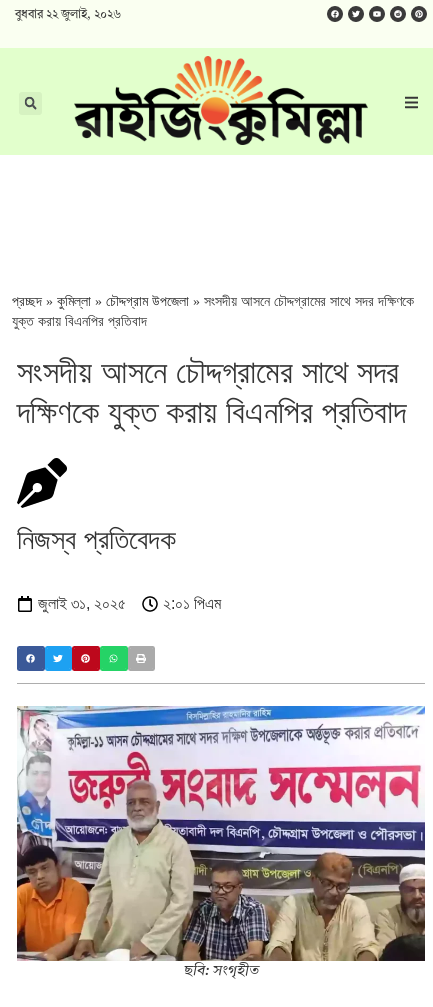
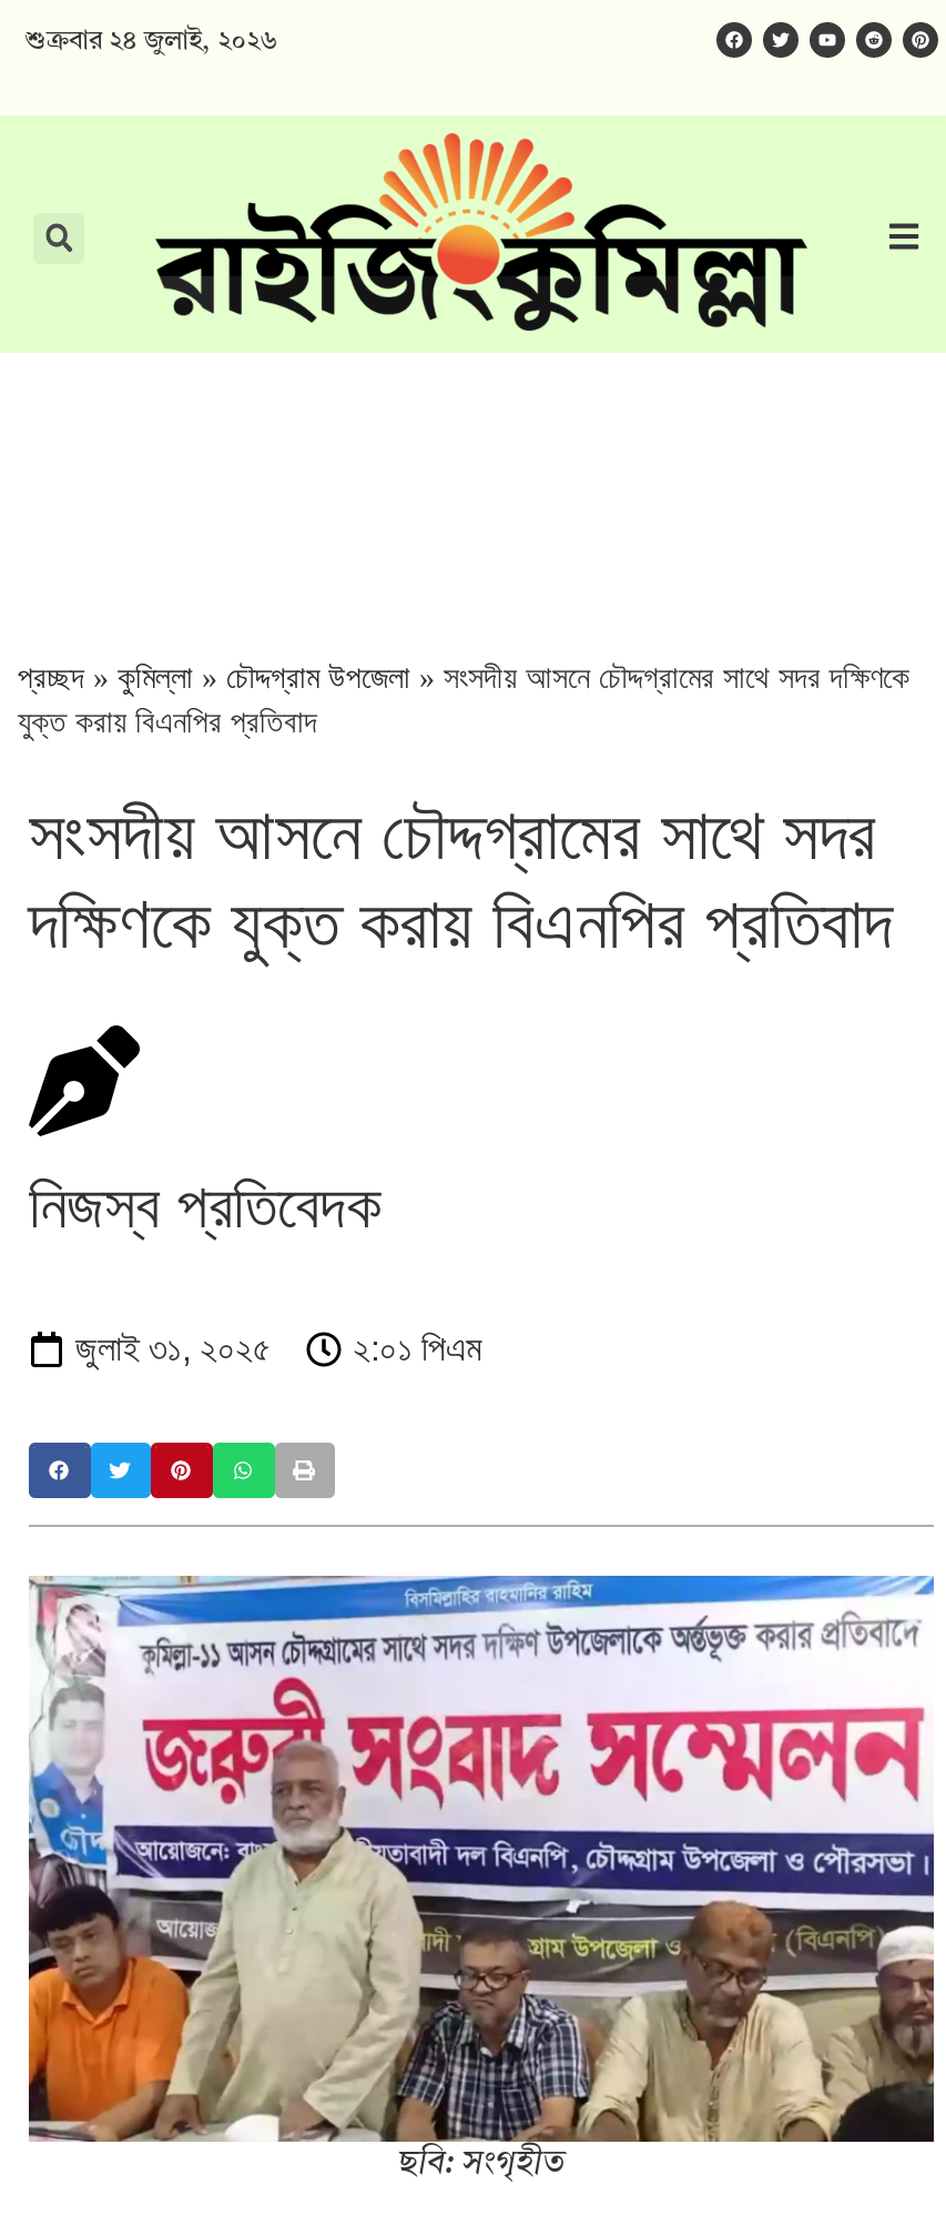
[15,9,121,21] বুধবার ২২ জুলাই, ২০২৬ -> [24,29,277,55] শুক্রবার ২৪ জুলাই, ২০২৬

